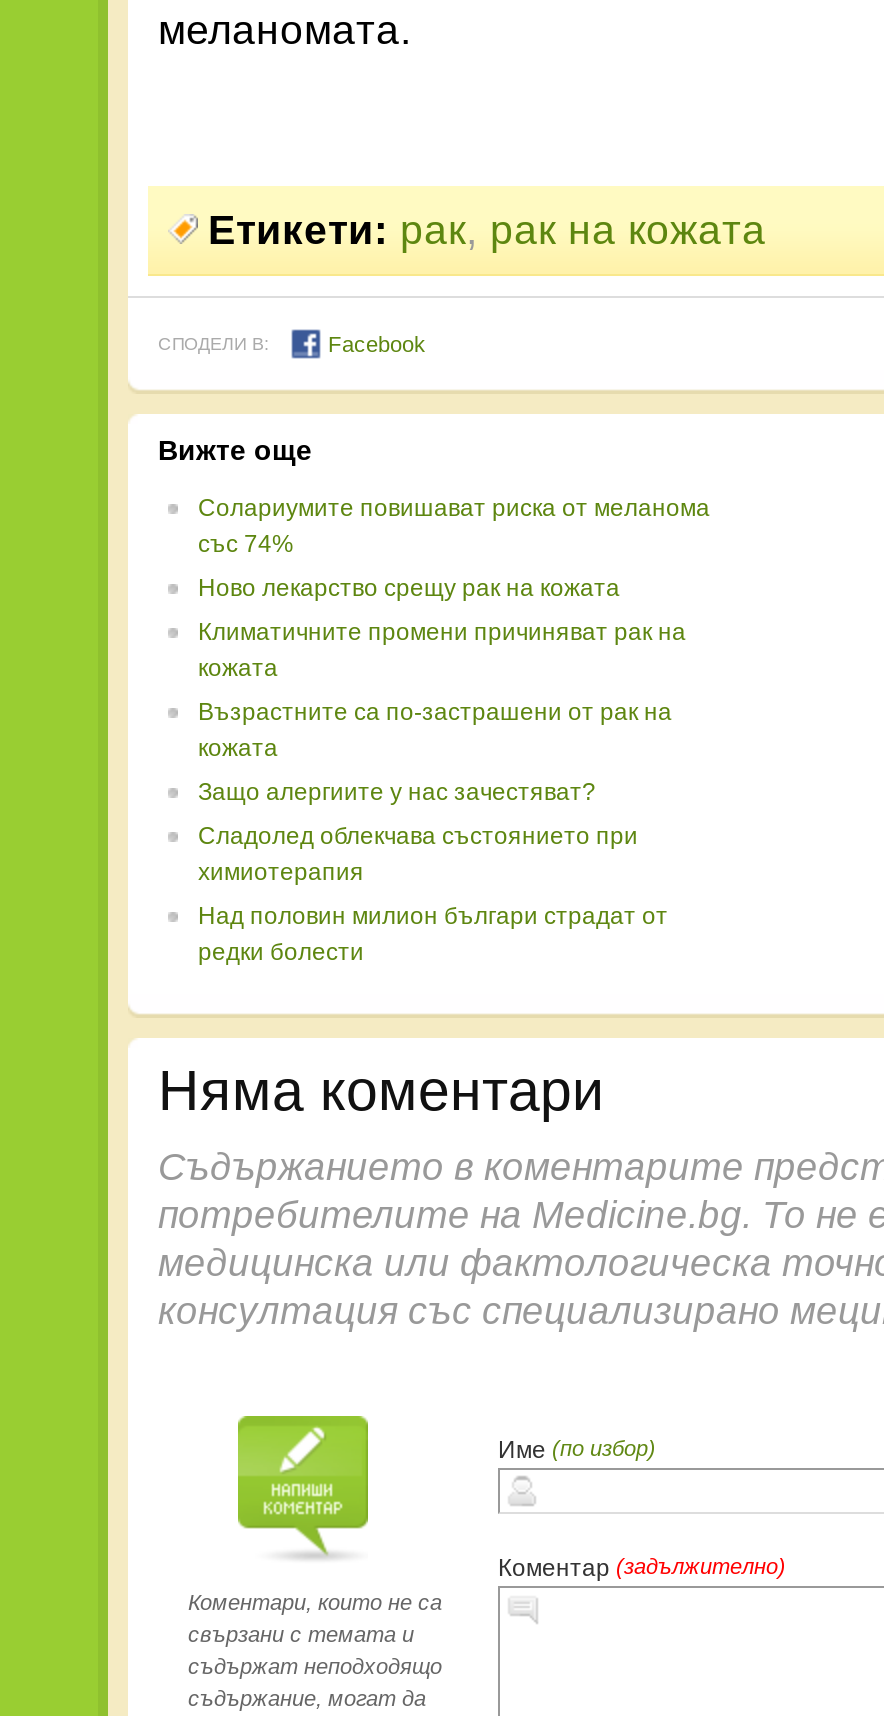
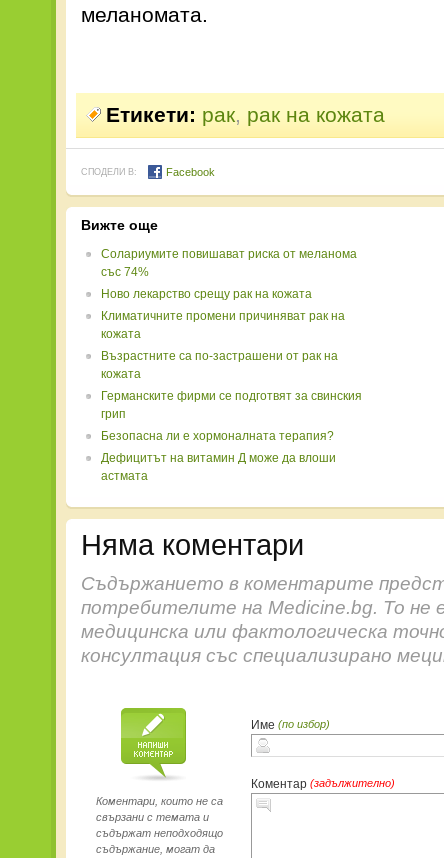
[198,778,596,806] Защо алергиите у нас зачестяват? -> [101,389,362,421] Германските фирми се подготвят за свинския | грип
[198,822,638,886] Сладолед облекчава състоянието при | химиотерапия -> [101,429,334,443] Безопасна ли е хормоналната терапия?
[198,902,668,966] Над половин милион българи страдат от | редки болести -> [101,451,336,483] Дефицитът на витамин Д може да влоши | астмата

